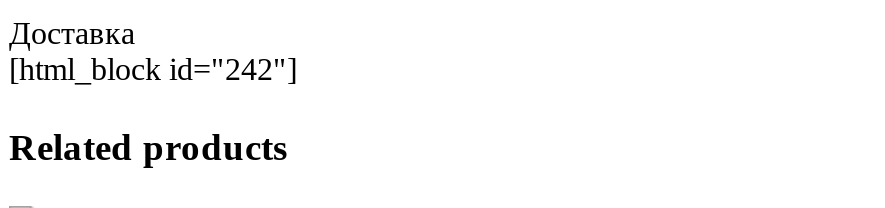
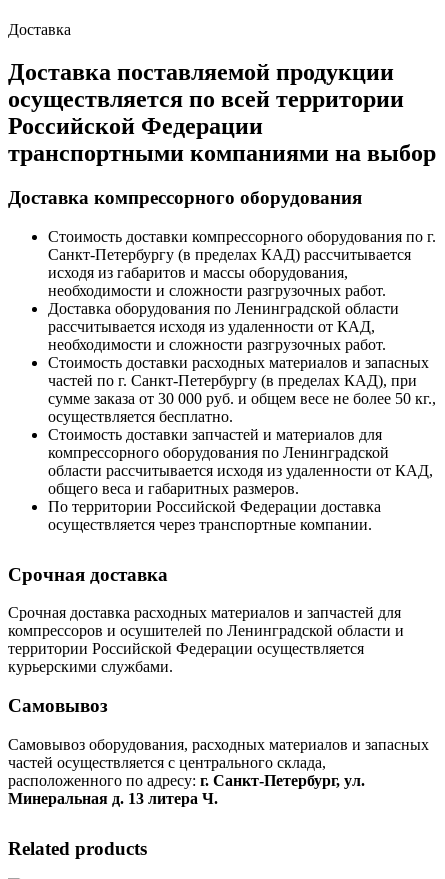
[9,52,297,86] [html_block id="242"] -> [8,59,436,807] Доставка поставляемой продукции | осуществляется по всей территории | Российской Федерации | транспортными компаниями на выбор | Доставка компрессорного оборудования | Стоимость доставки компрессорного оборудования по г. | Санкт-Петербургу (в пределах КАД) рассчитывается | исходя из габаритов и массы оборудования, | необходимости и сложности разгрузочных работ. | Доставка оборудования по Ленинградской области | рассчитывается исходя из удаленности от КАД, | необходимости и сложности разгрузочных работ. | Стоимость доставки расходных материалов и запасных | частей по г. Санкт-Петербургу (в пределах КАД), при | сумме заказа от 30 000 руб. и общем весе не более 50 кг., | осуществляется бесплатно. | Стоимость доставки запчастей и материалов для | компрессорного оборудования по Ленинградской | области рассчитывается исходя из удаленности от КАД, | общего веса и габаритных размеров. | По территории Российской Федерации доставка | осуществляется через транспортные компании. | Срочная доставка | Срочная доставка расходных материалов и запчастей для | компрессоров и осушителей по Ленинградской области и | территории Российской Федерации осуществляется | курьерскими службами. | Самовывоз | Самовывоз оборудования, расходных материалов и запасных | частей осуществляется с центрального склада, | расположенного по адресу: г. Санкт-Петербург, ул. | Минеральная д. 13 литера Ч.

